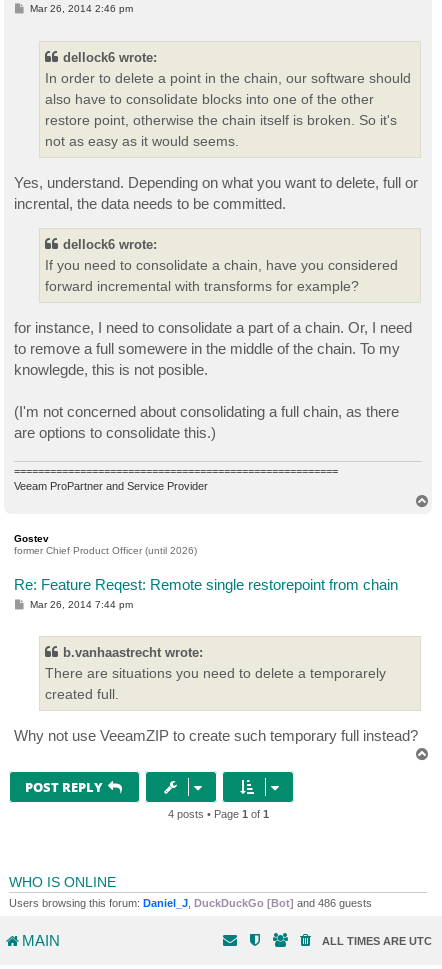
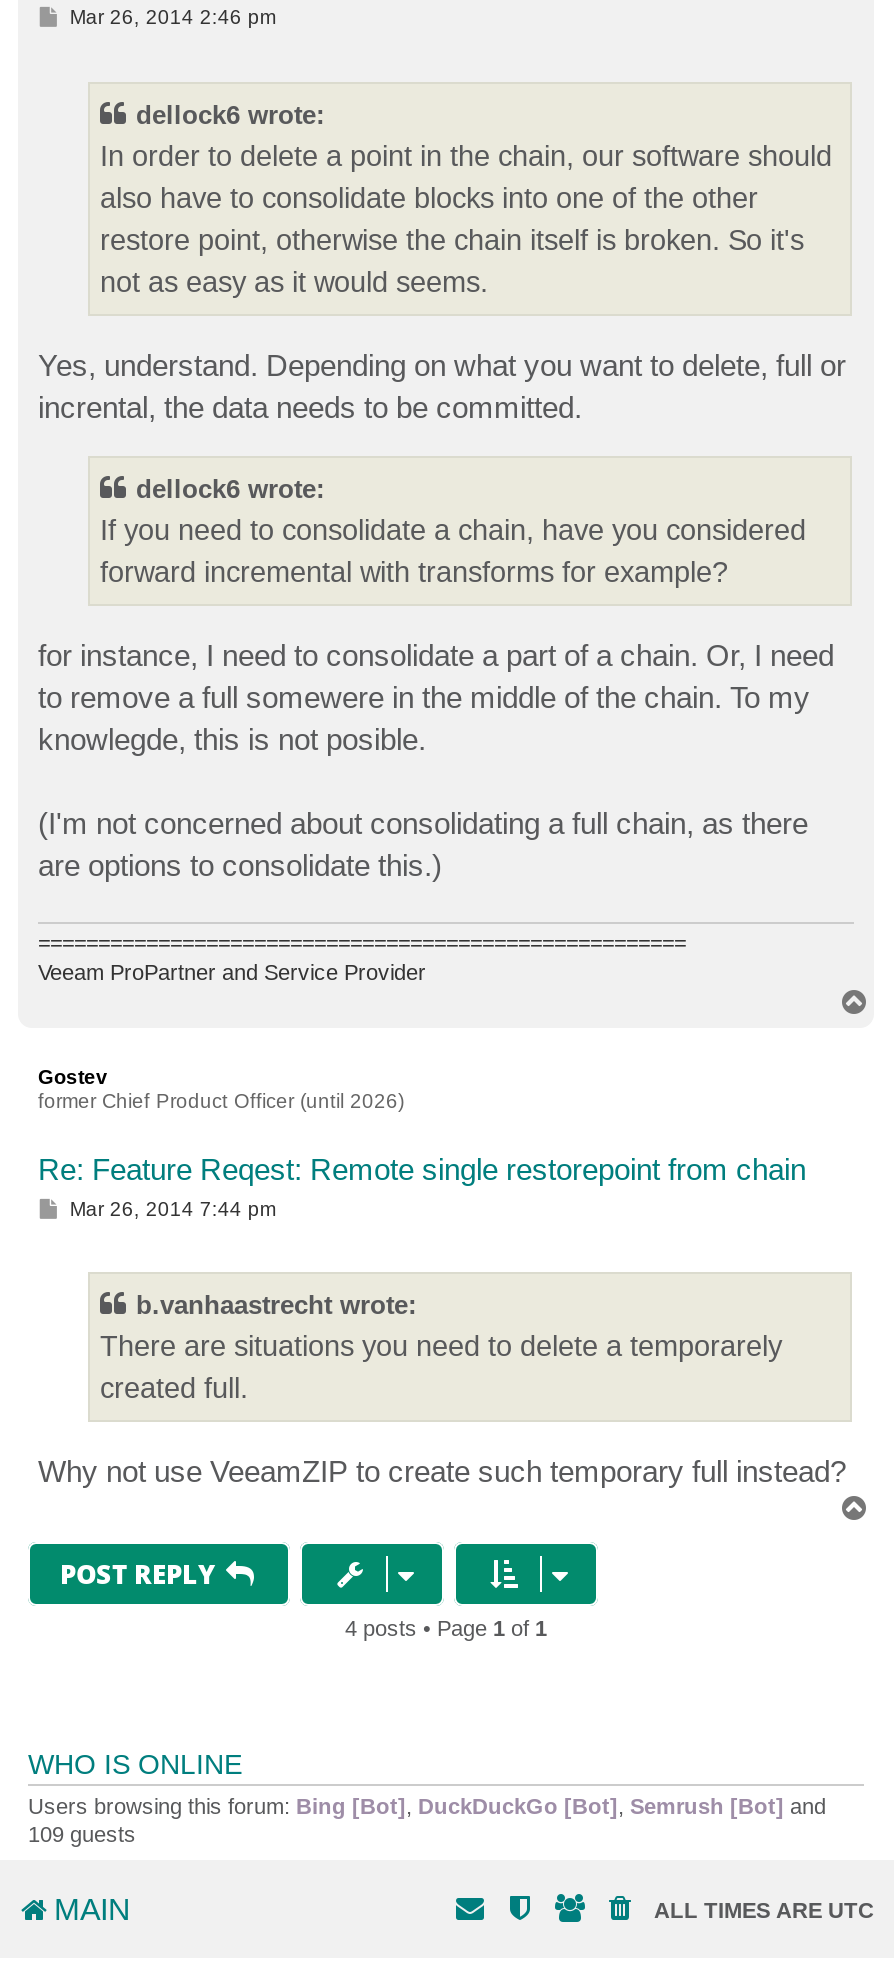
[9,897,372,909] Users browsing this forum: Daniel_J, DuckDuckGo [Bot] and 486 guests -> [28,1794,826,1846] Users browsing this forum: Bing [Bot], DuckDuckGo [Bot], Semrush [Bot] and | 109 guests

